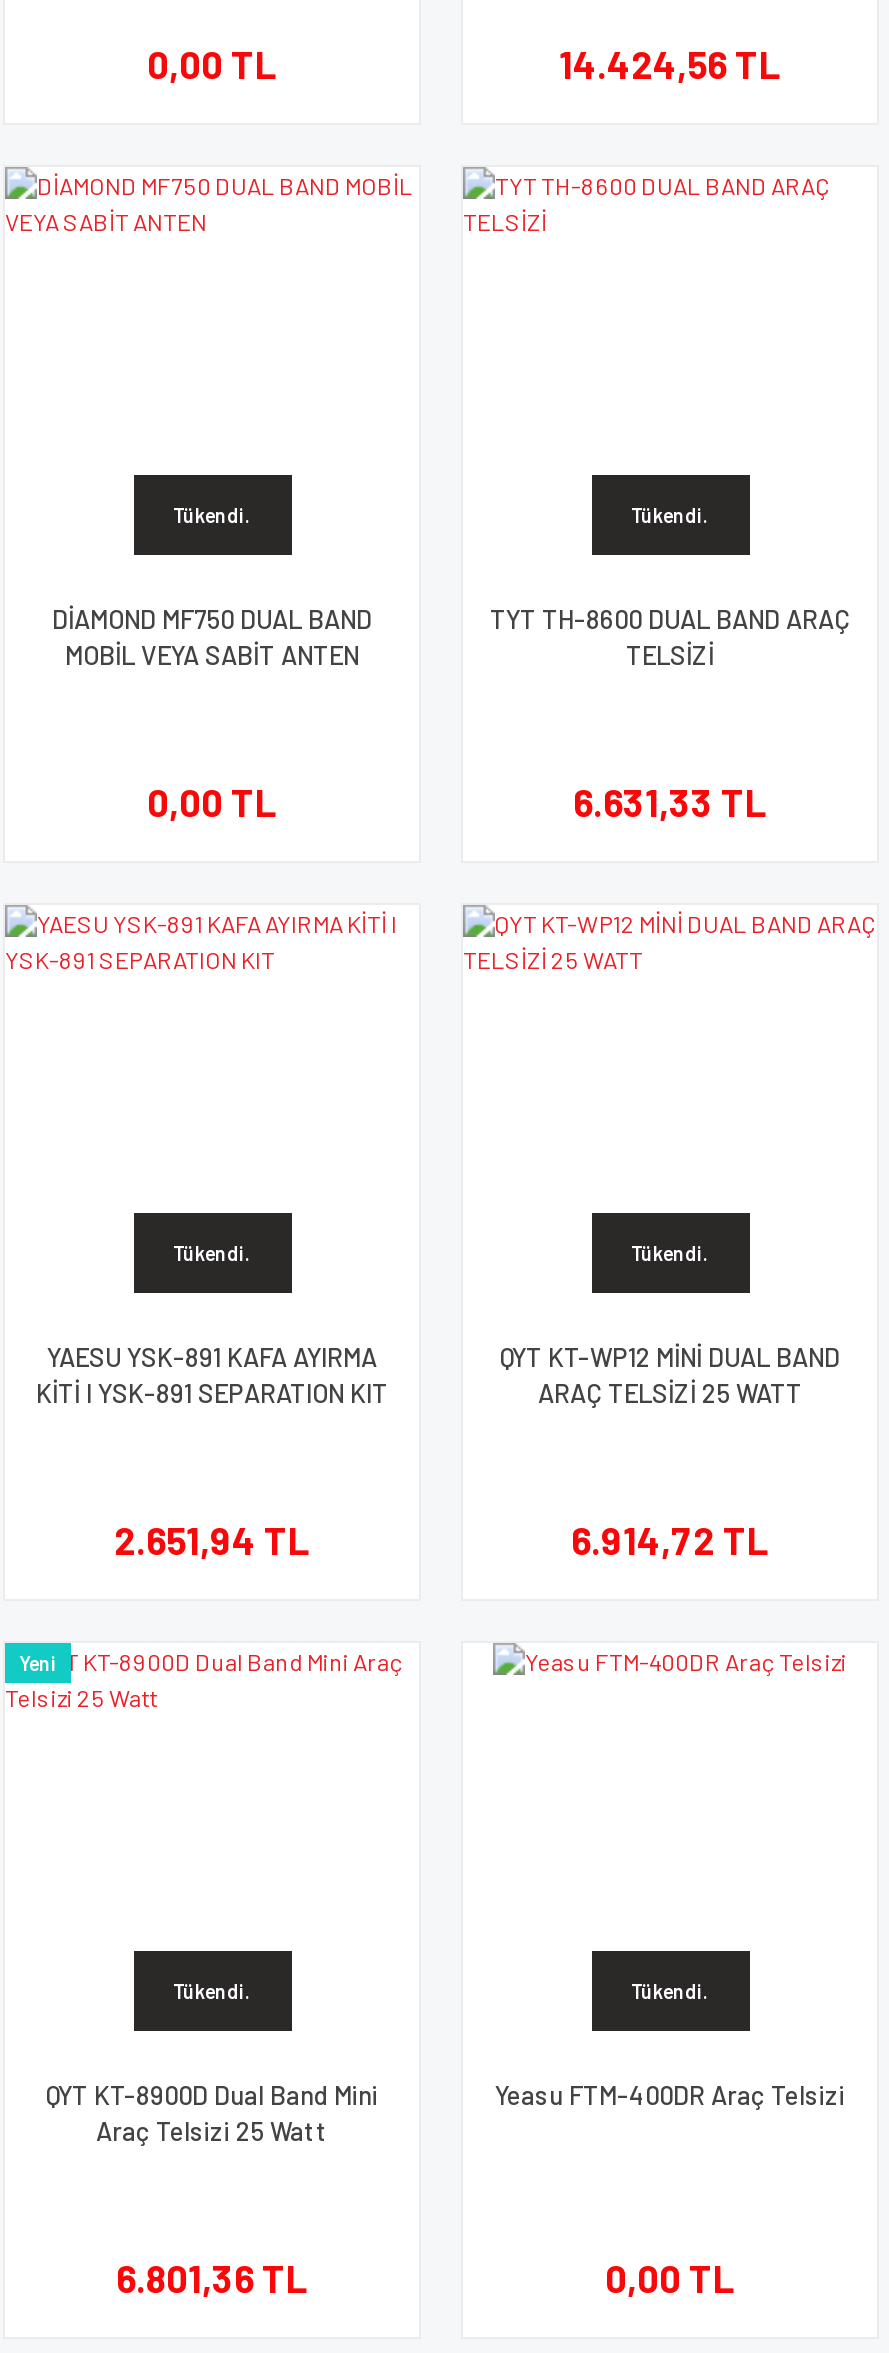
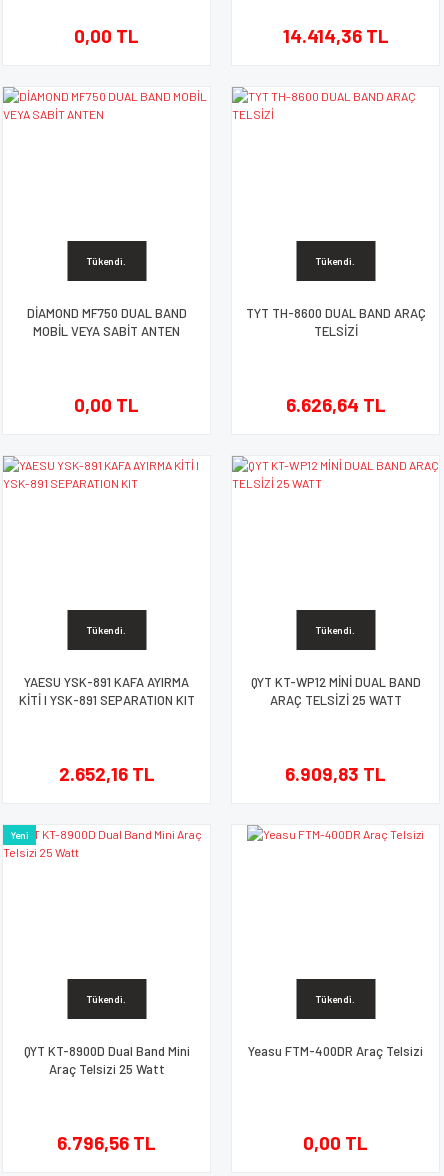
[559,42,781,88] 14.424,56 TL -> [282,24,388,47] 14.414,36 TL
[573,780,767,826] 6.631,33 TL -> [285,393,385,416] 6.626,64 TL
[114,1518,310,1564] 2.651,94 TL -> [58,762,154,785] 2.652,16 TL
[571,1518,769,1564] 6.914,72 TL -> [285,762,386,785] 6.909,83 TL
[116,2256,308,2302] 6.801,36 TL -> [57,1131,156,1154] 6.796,56 TL

